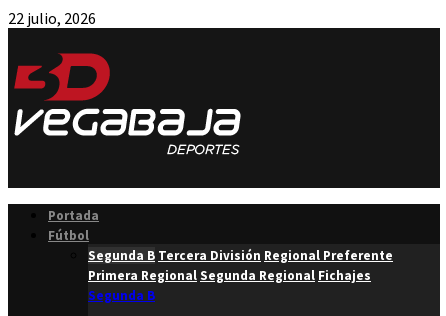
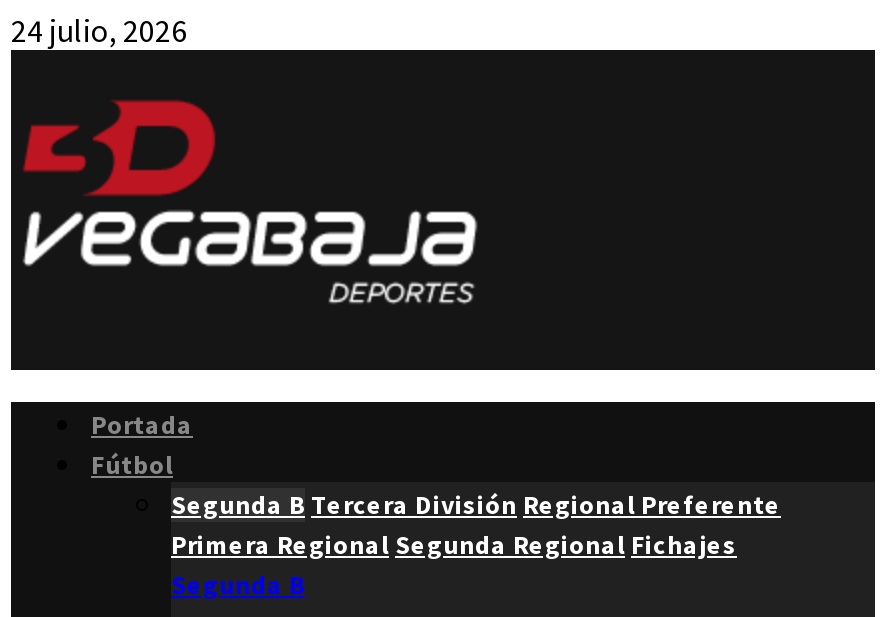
[8,8,96,28] 22 julio, 2026 -> [11,10,187,50] 24 julio, 2026

